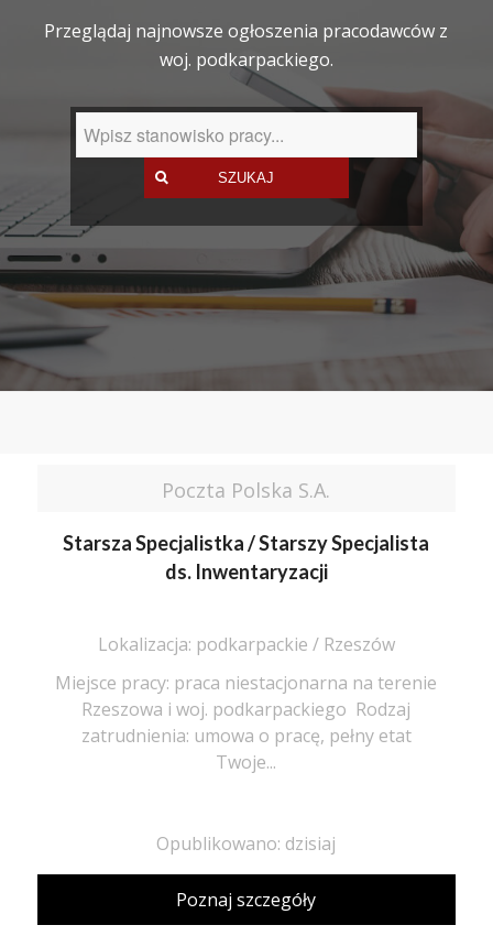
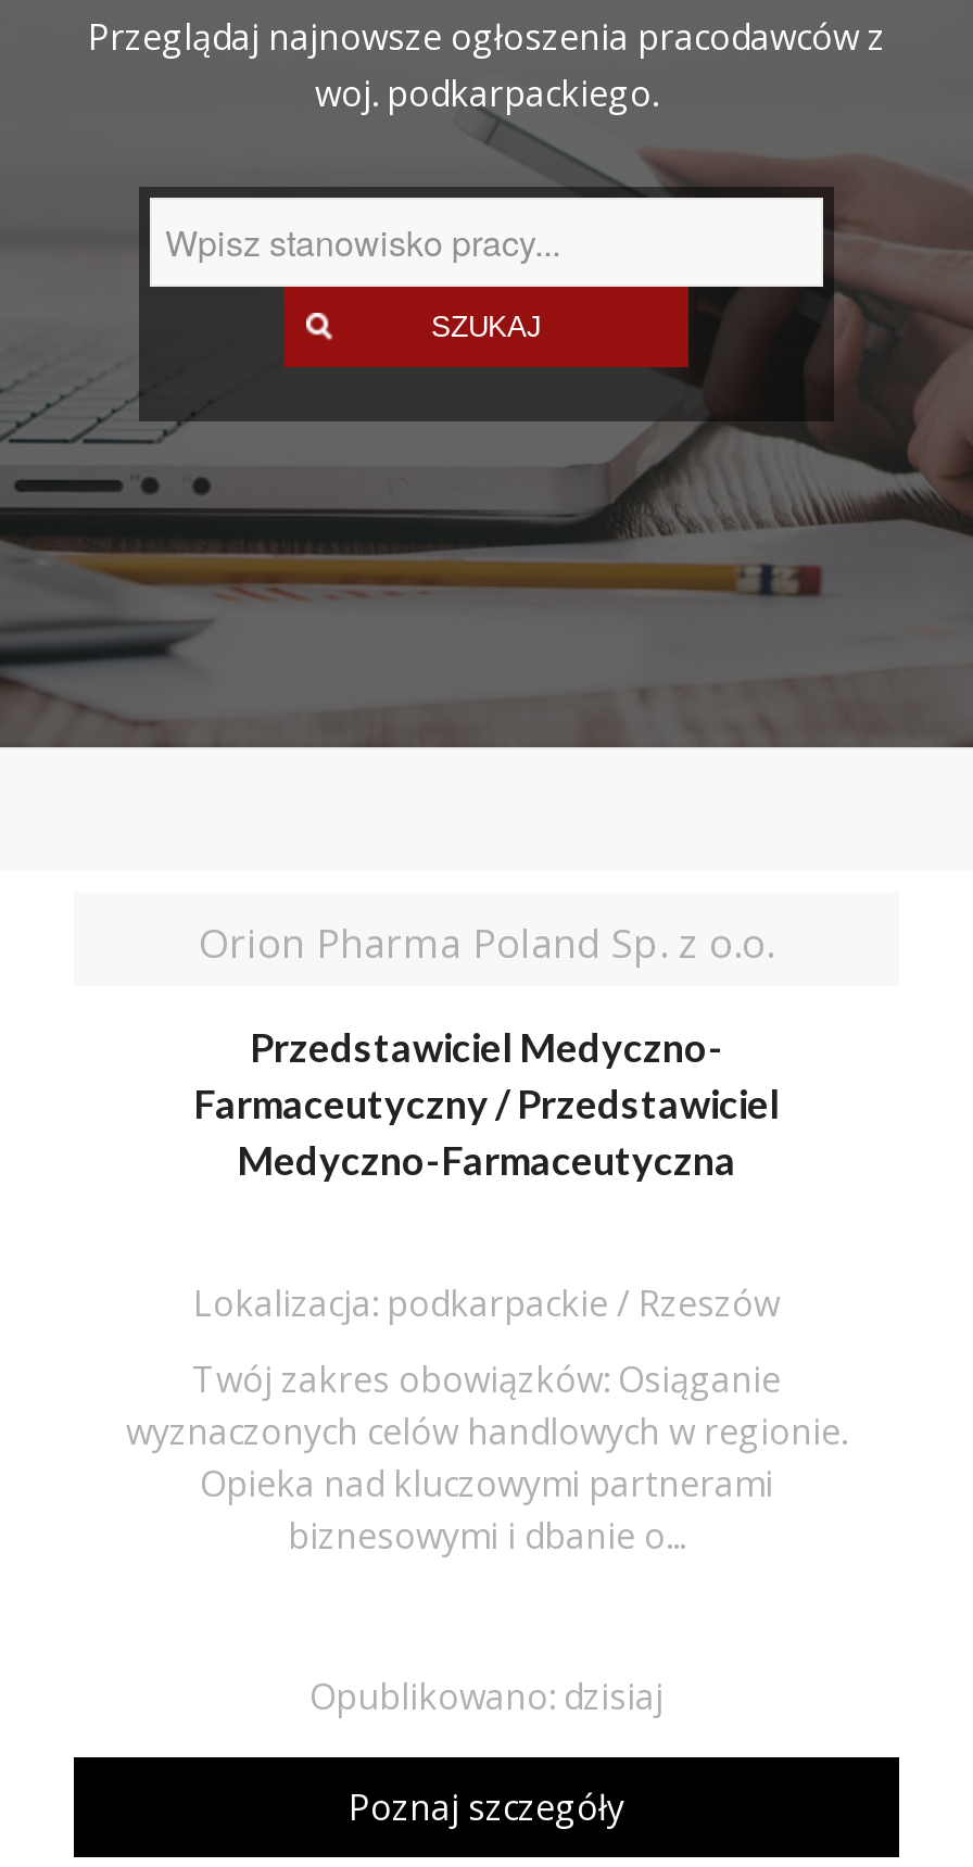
[162,477,331,503] Poczta Polska S.A. -> [199,917,774,969] Orion Pharma Poland Sp. z o.o.
[63,531,430,584] Starsza Specjalistka / Starszy Specjalista | ds. Inwentaryzacji -> [193,1023,780,1184] Przedstawiciel Medyczno- | Farmaceutyczny / Przedstawiciel | Medyczno-Farmaceutyczna
[56,671,437,774] Miejsce pracy: praca niestacjonarna na terenie | Rzeszowa i woj. podkarpackiego Rodzaj | zatrudnienia: umowa o pracę, pełny etat | Twoje... -> [126,1355,847,1560] Twój zakres obowiązków: Osiąganie | wyznaczonych celów handlowych w regionie. | Opieka nad kluczowymi partnerami | biznesowymi i dbanie o...

